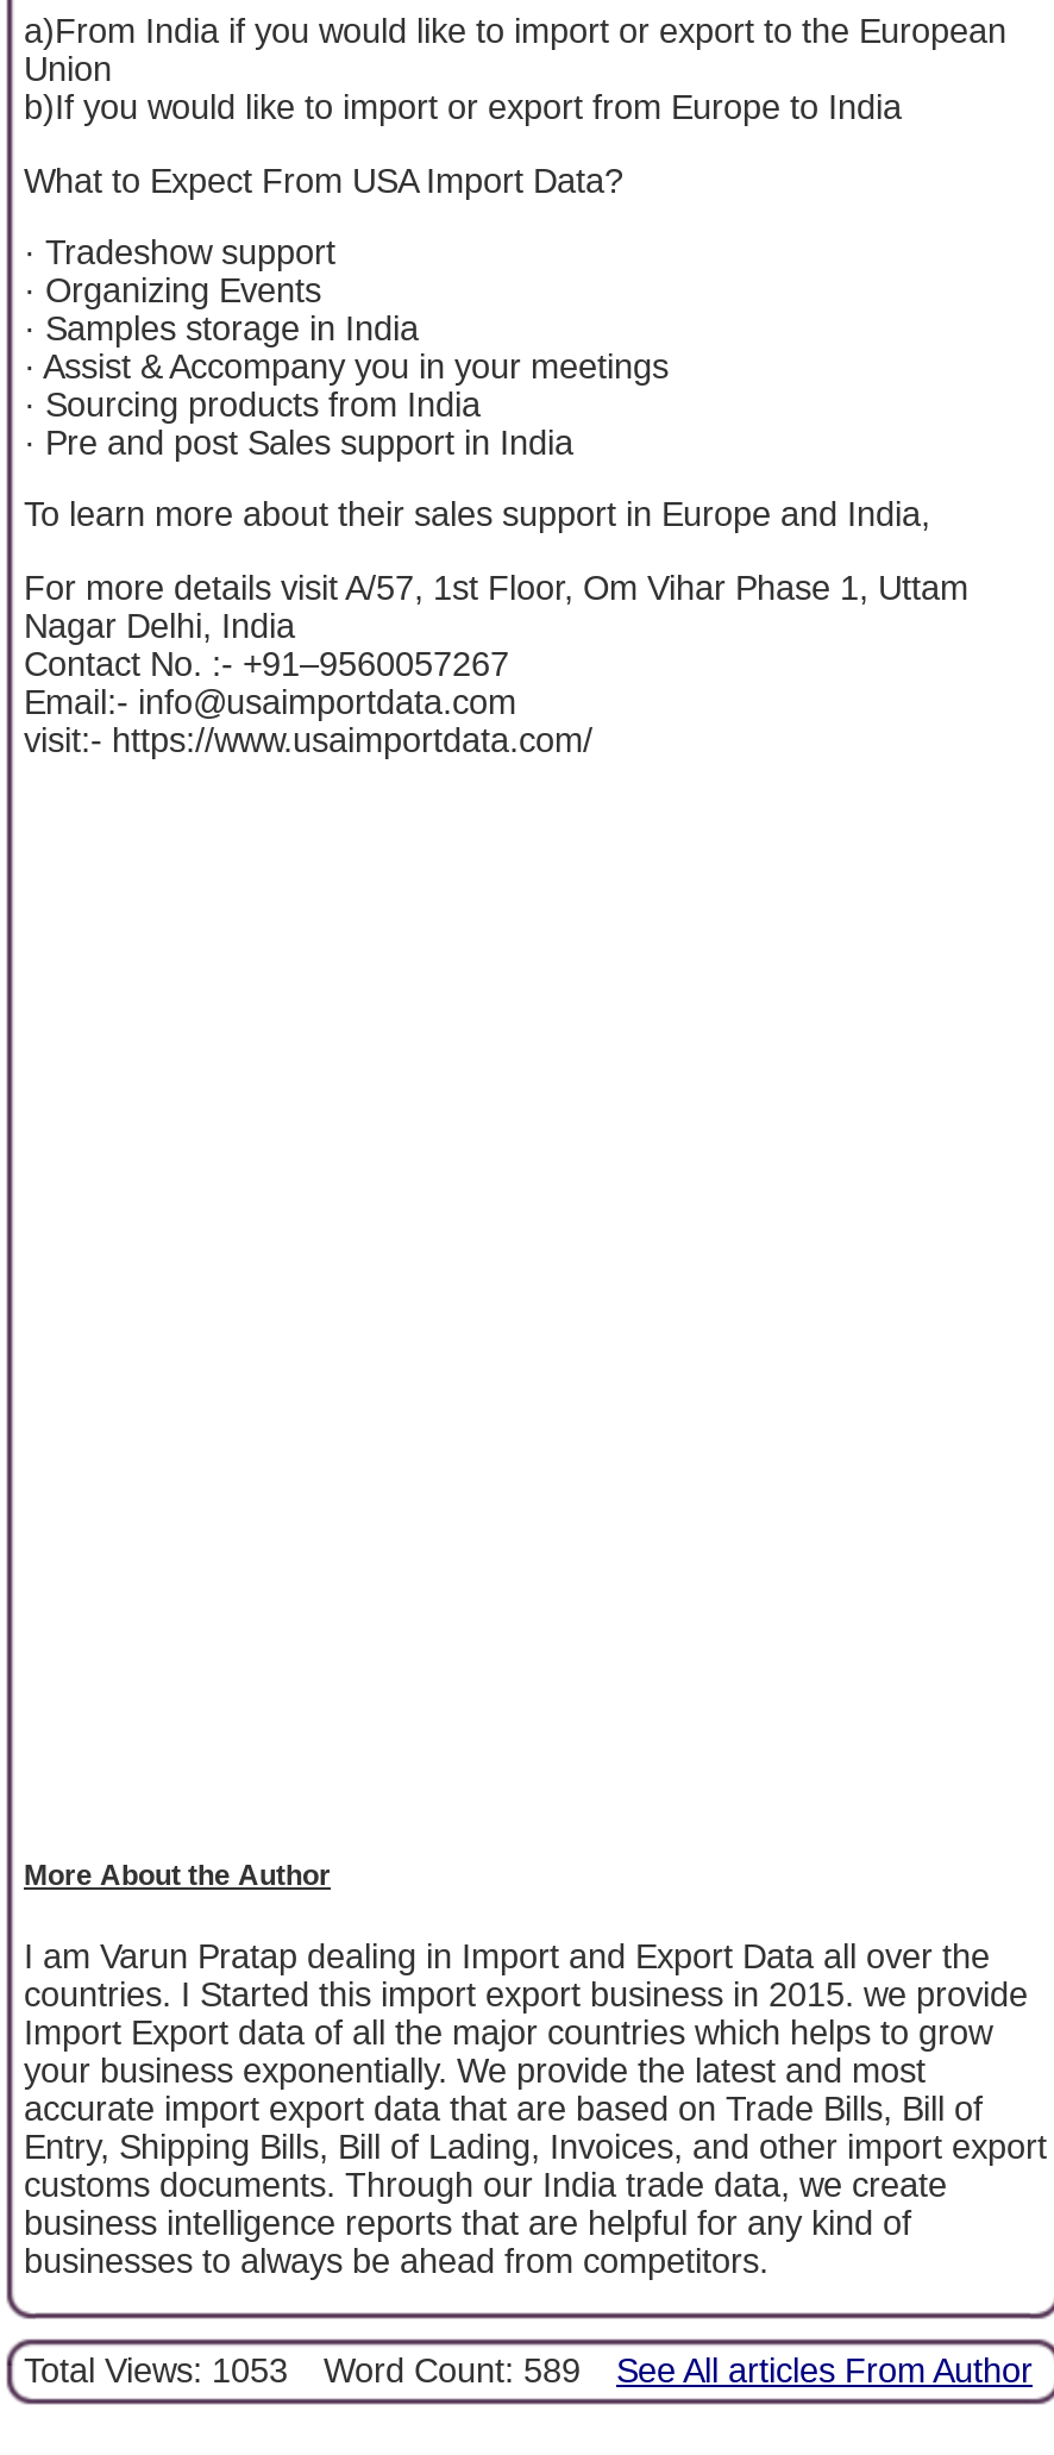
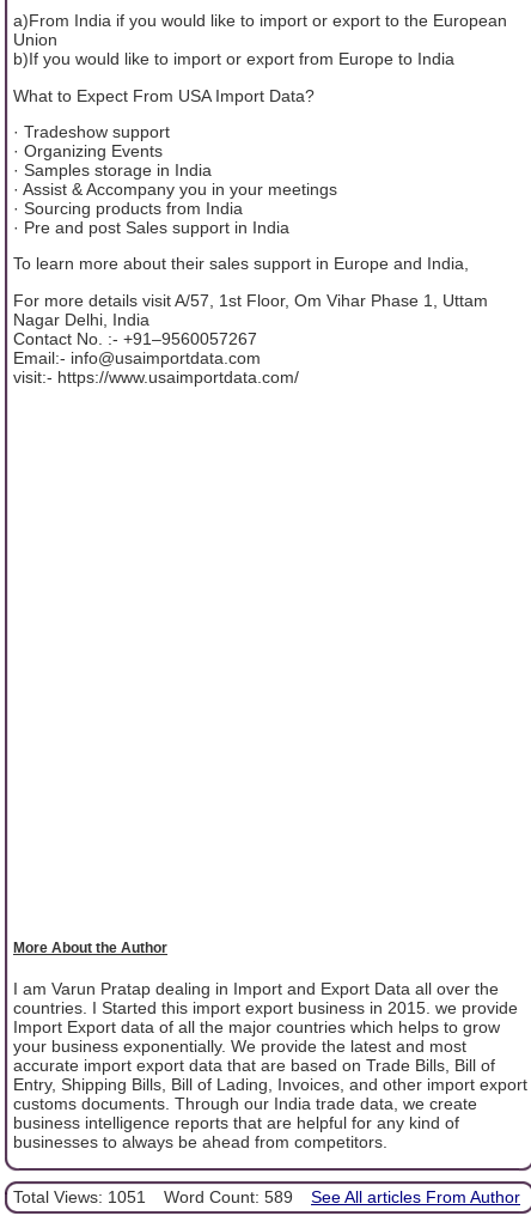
[24,2351,1033,2389] Total Views: 1053 Word Count: 589 See All articles From Author -> [13,1187,520,1206] Total Views: 1051 Word Count: 589 See All articles From Author

